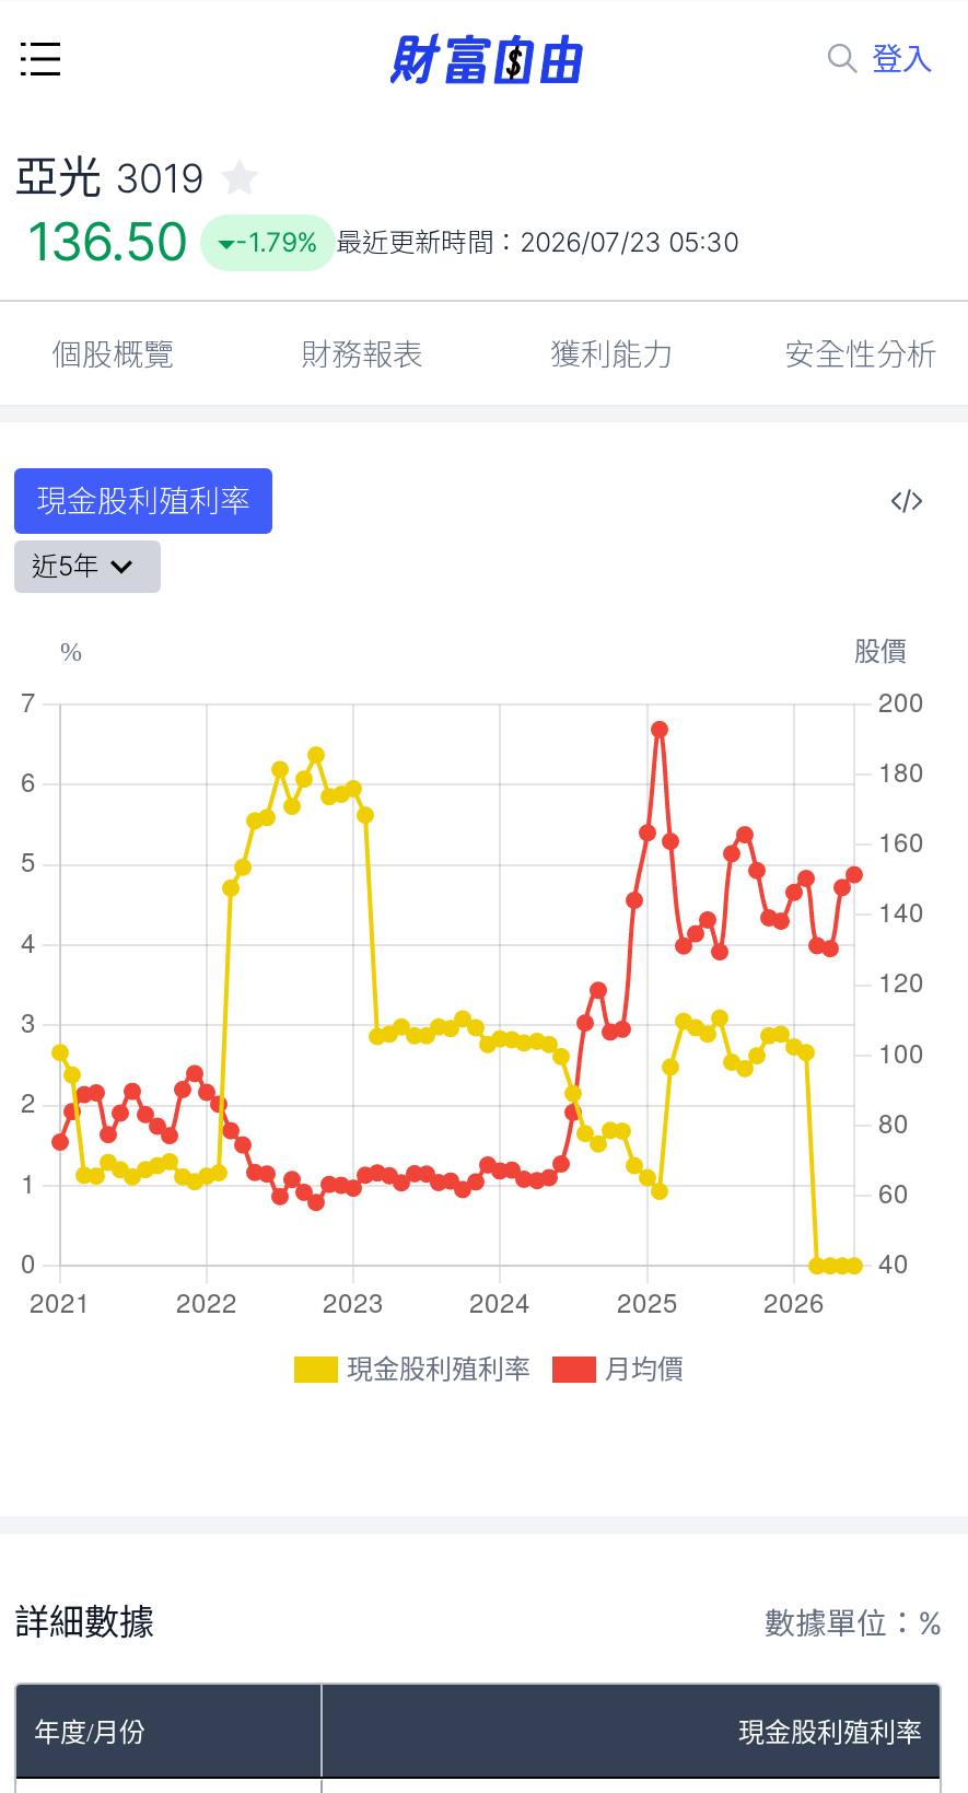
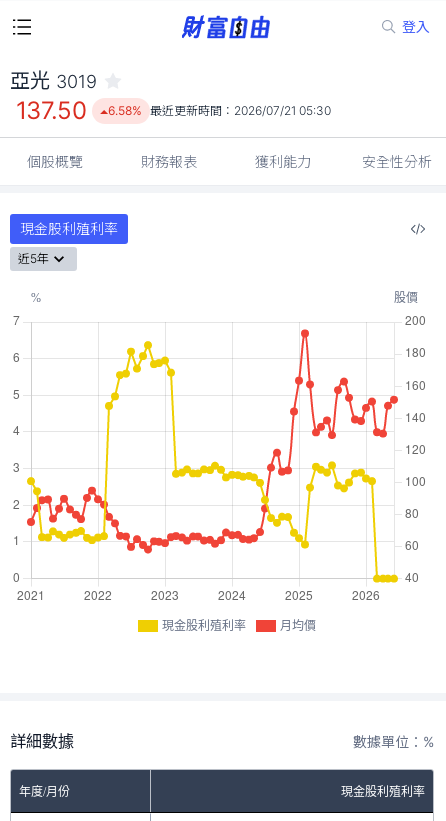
[27,210,187,273] 136.50 -> [16,96,86,125] 137.50
[236,225,739,258] -1.79% 最近更新時間：2026/07/23 05:30 -> [108,103,331,118] 6.58% 最近更新時間：2026/07/21 05:30

